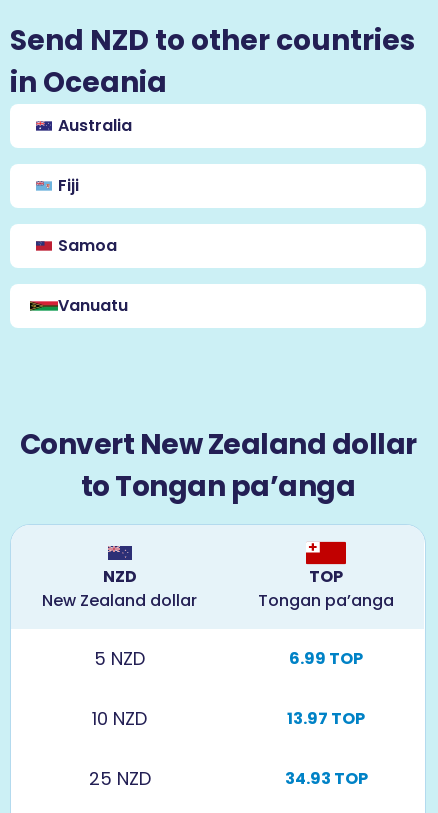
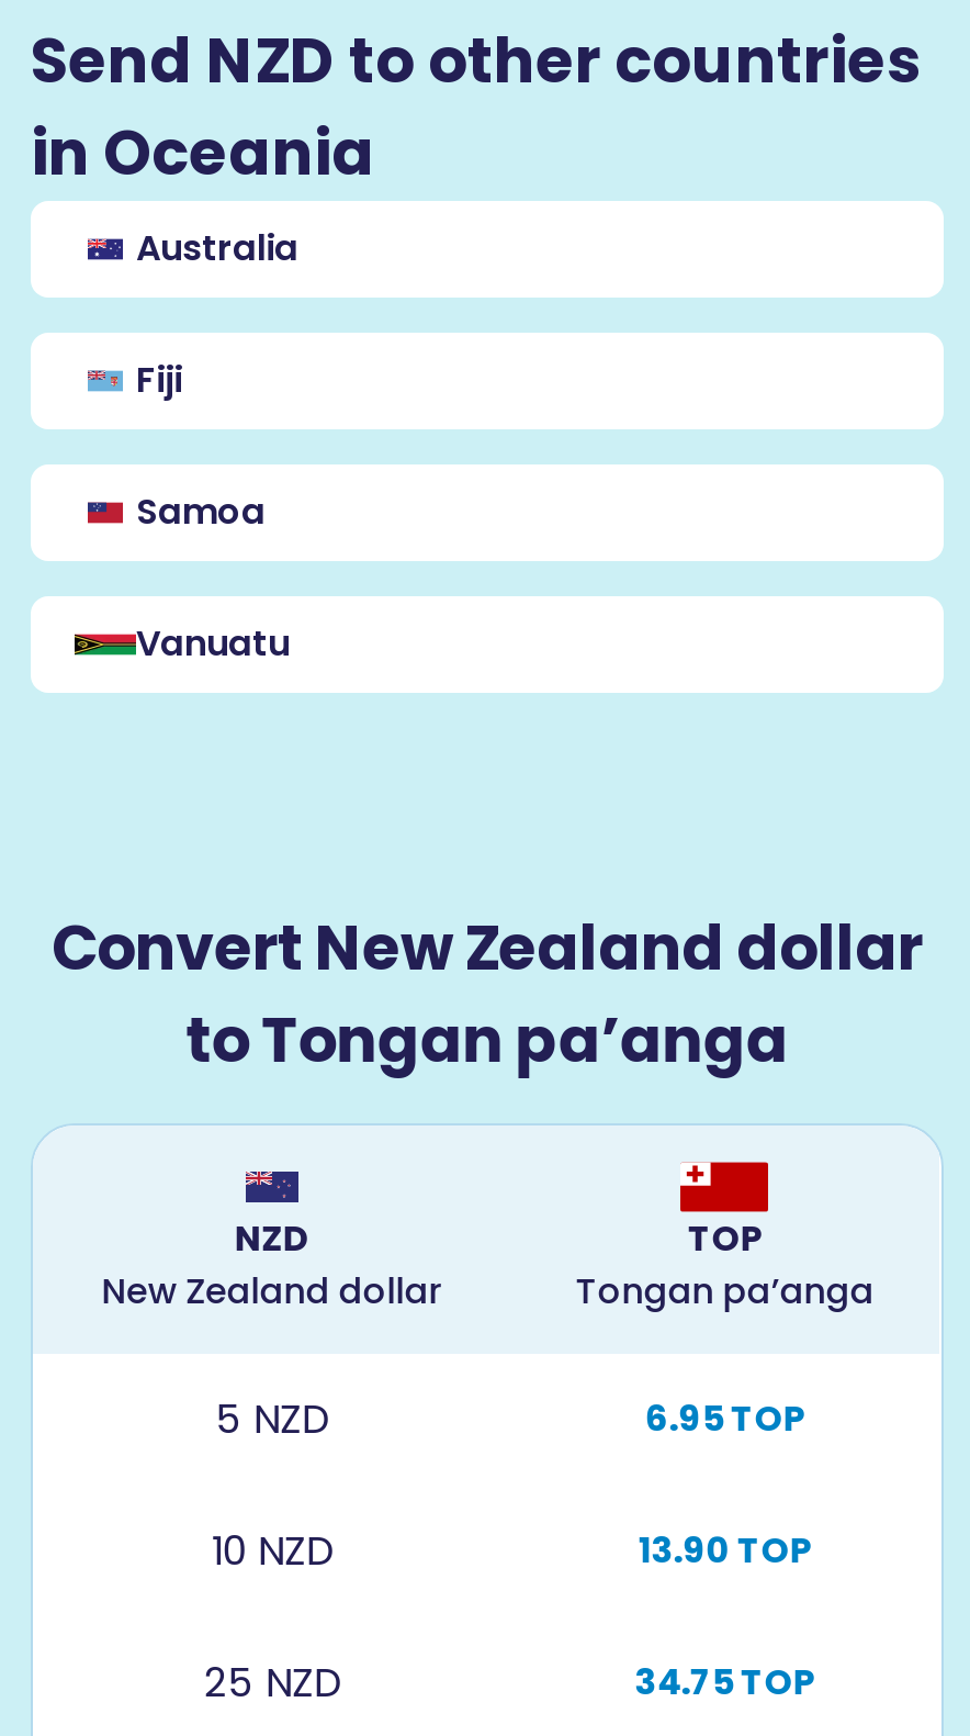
[289,647,363,670] 6.99 TOP -> [645,1394,805,1445] 6.95 TOP
[287,707,365,730] 13.97 TOP -> [638,1526,812,1577] 13.90 TOP
[285,767,368,790] 34.93 TOP -> [635,1658,815,1708] 34.75 TOP

